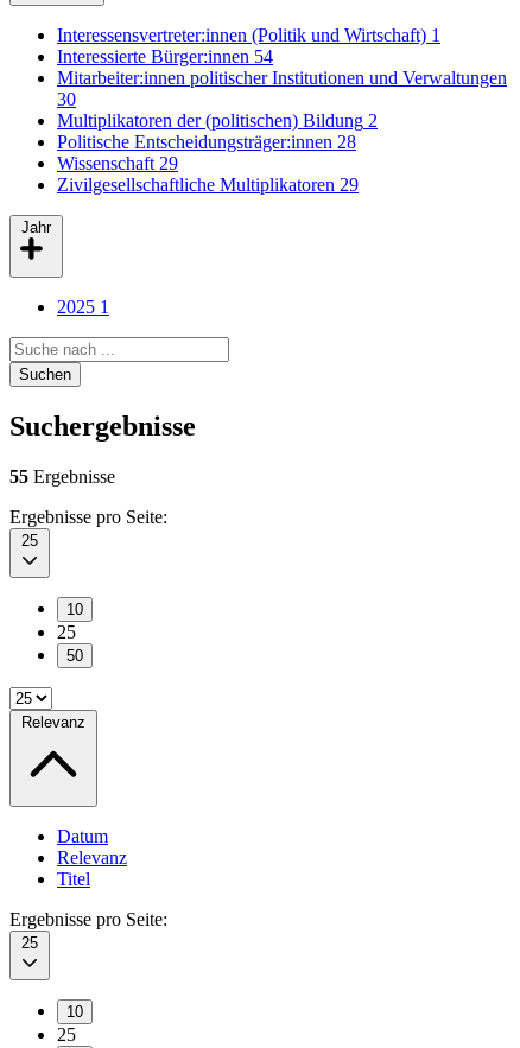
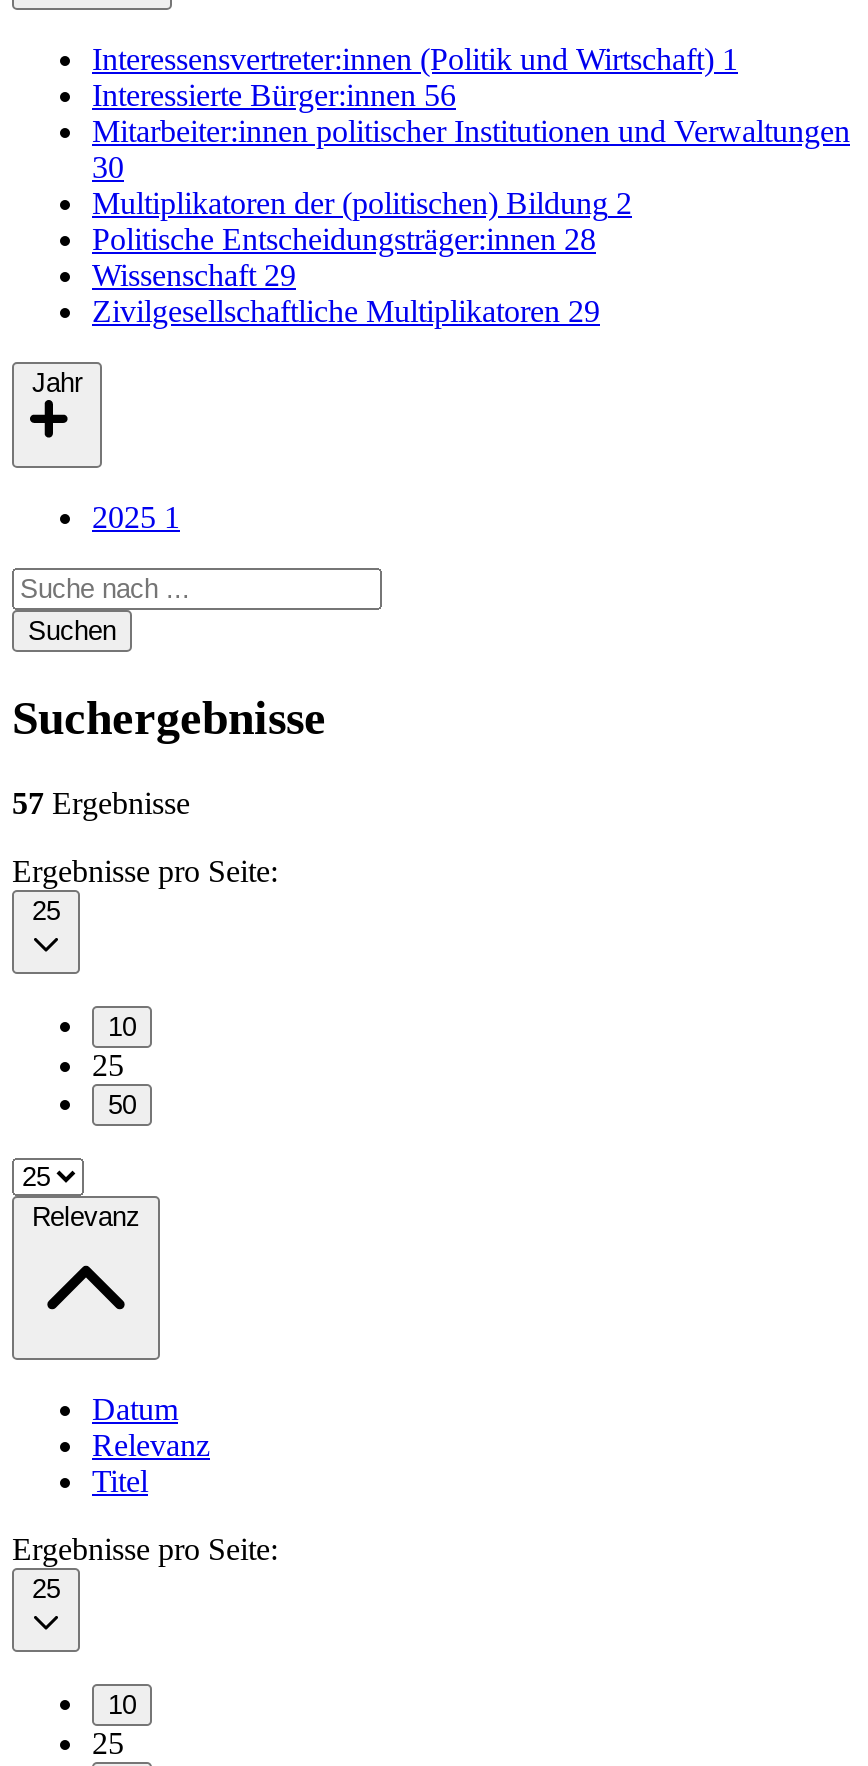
[57,47,273,67] Interessierte Bürger:innen 54 -> [92,79,456,113] Interessierte Bürger:innen 56
[9,467,115,487] 55 Ergebnisse -> [12,786,190,820] 57 Ergebnisse

